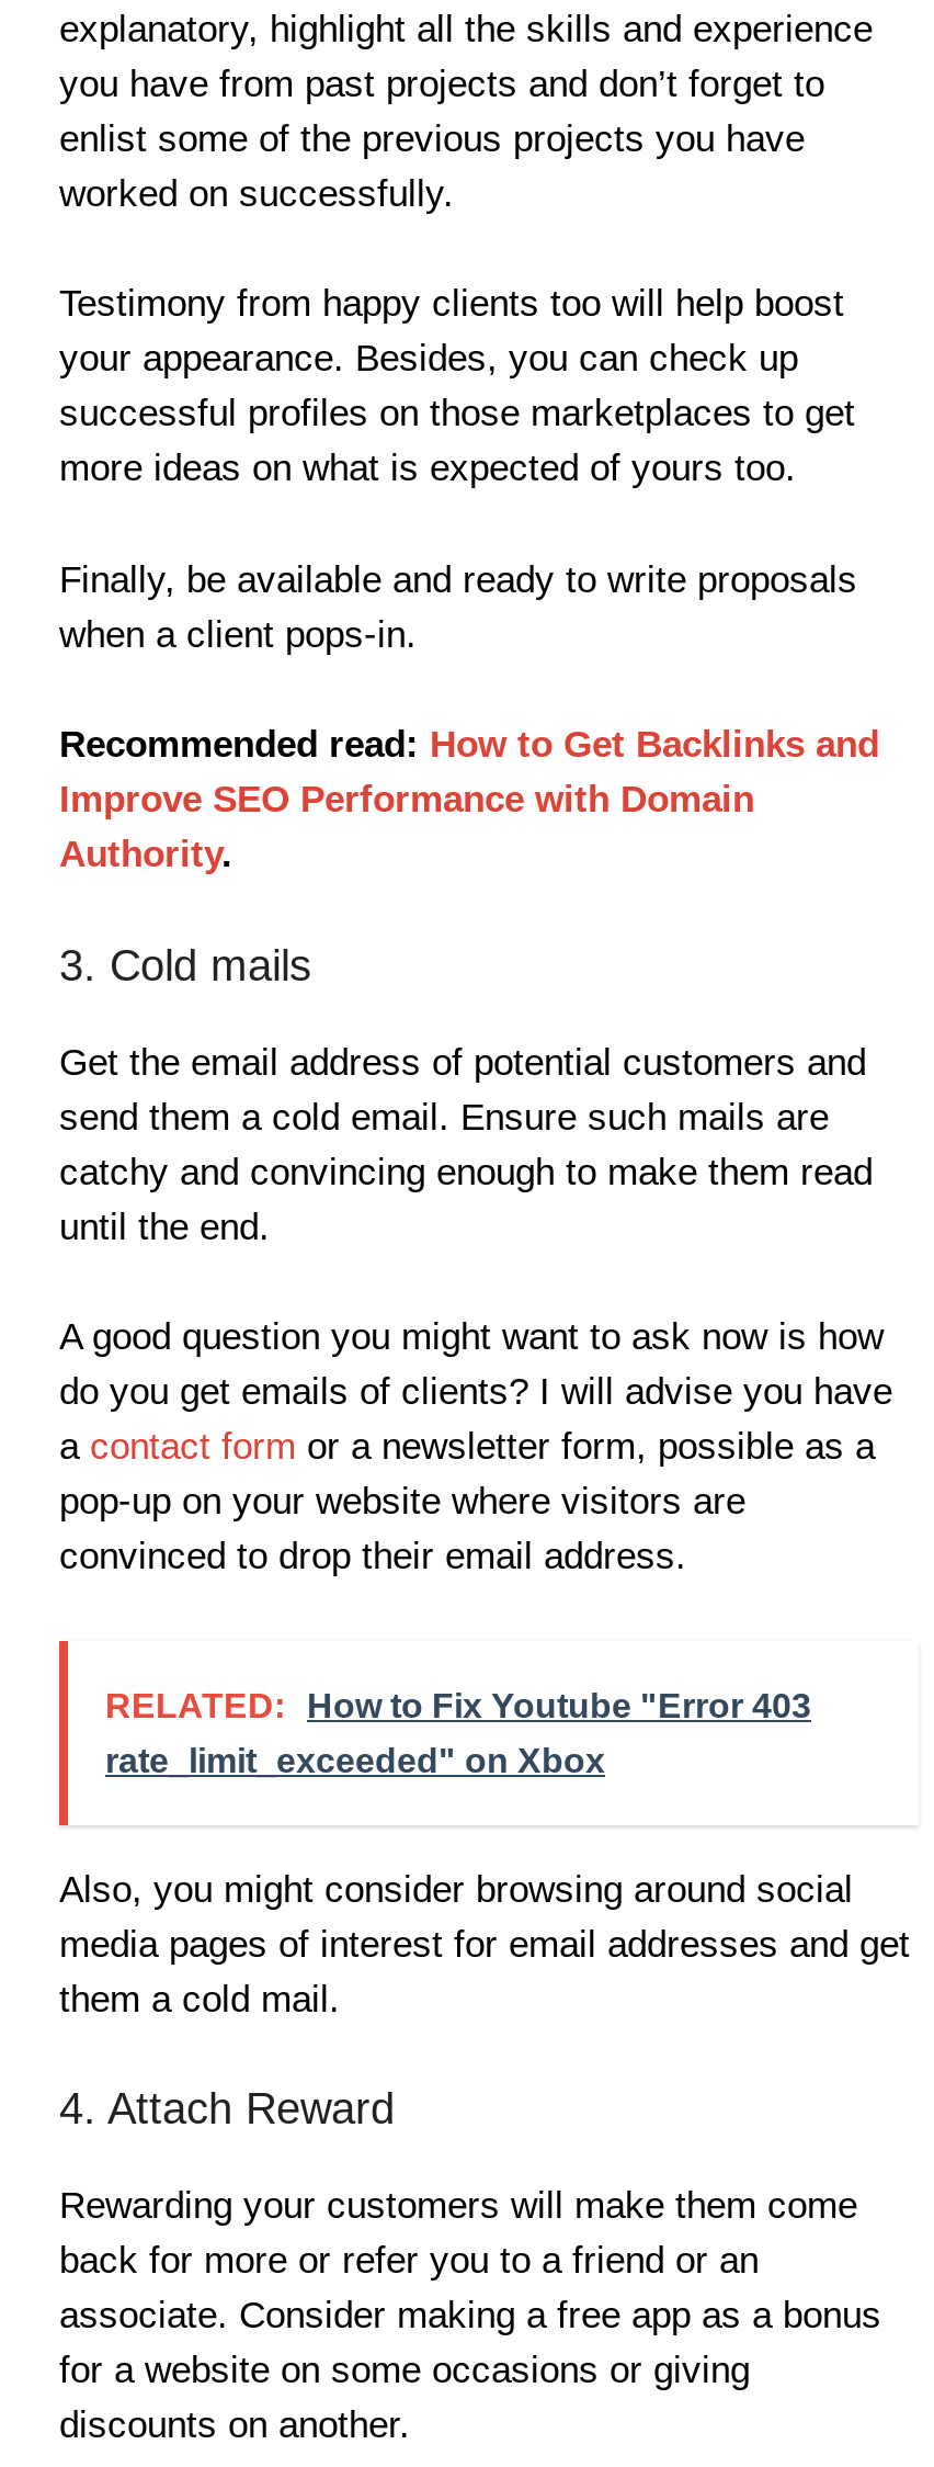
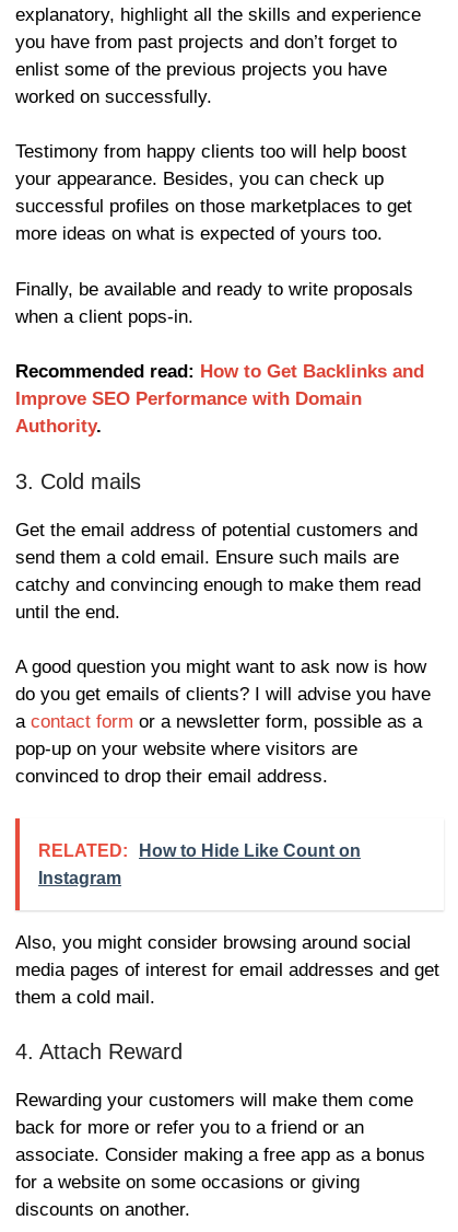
[105,1686,811,1723] RELATED: How to Fix Youtube "Error 403 -> [38,841,361,859] RELATED: How to Hide Like Count on
[105,1741,605,1778] rate_limit_exceeded" on Xbox -> [38,868,121,887] Instagram

